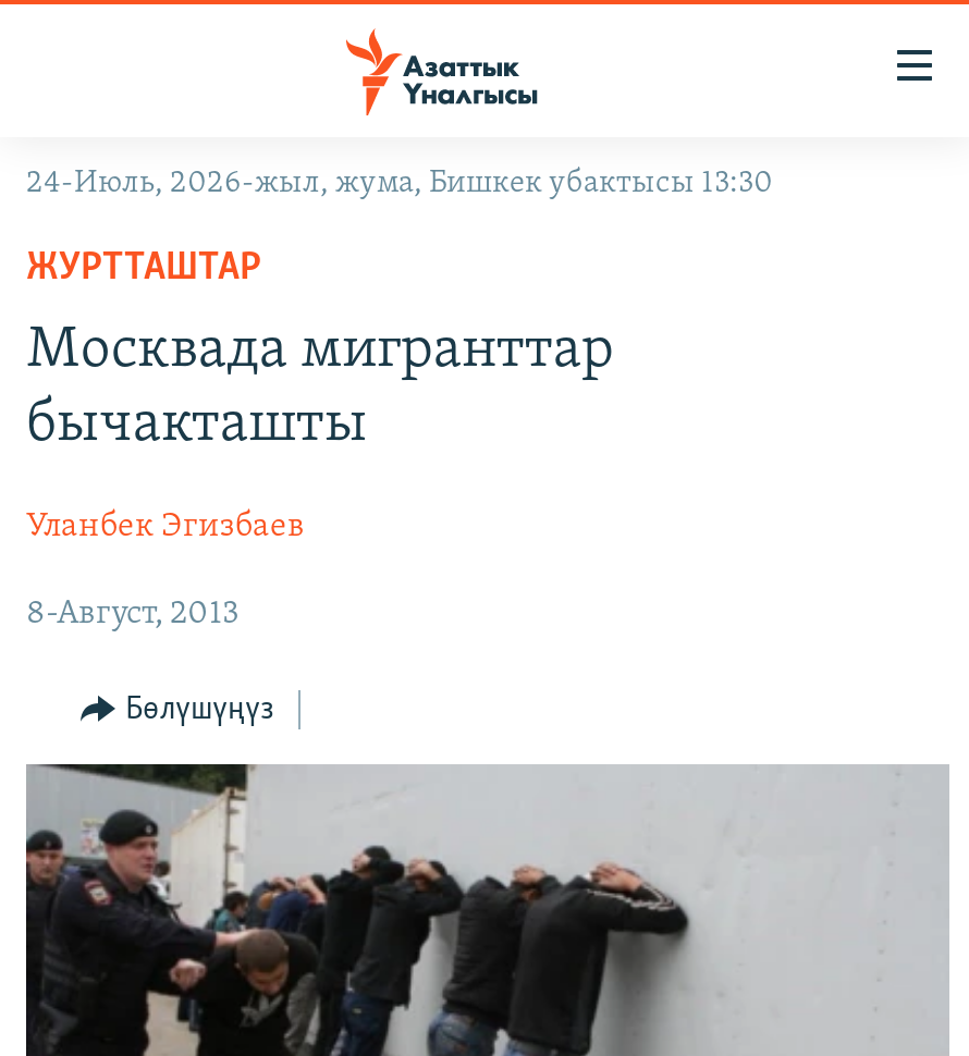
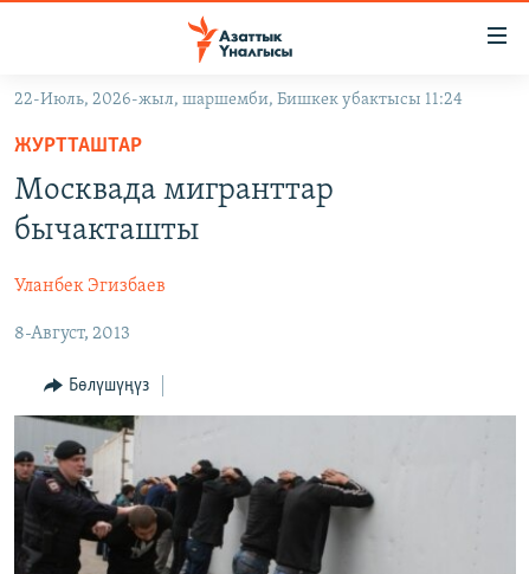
[26,168,773,200] 24-Июль, 2026-жыл, жума, Бишкек убактысы 13:30 -> [14,91,463,109] 22-Июль, 2026-жыл, шаршемби, Бишкек убактысы 11:24

